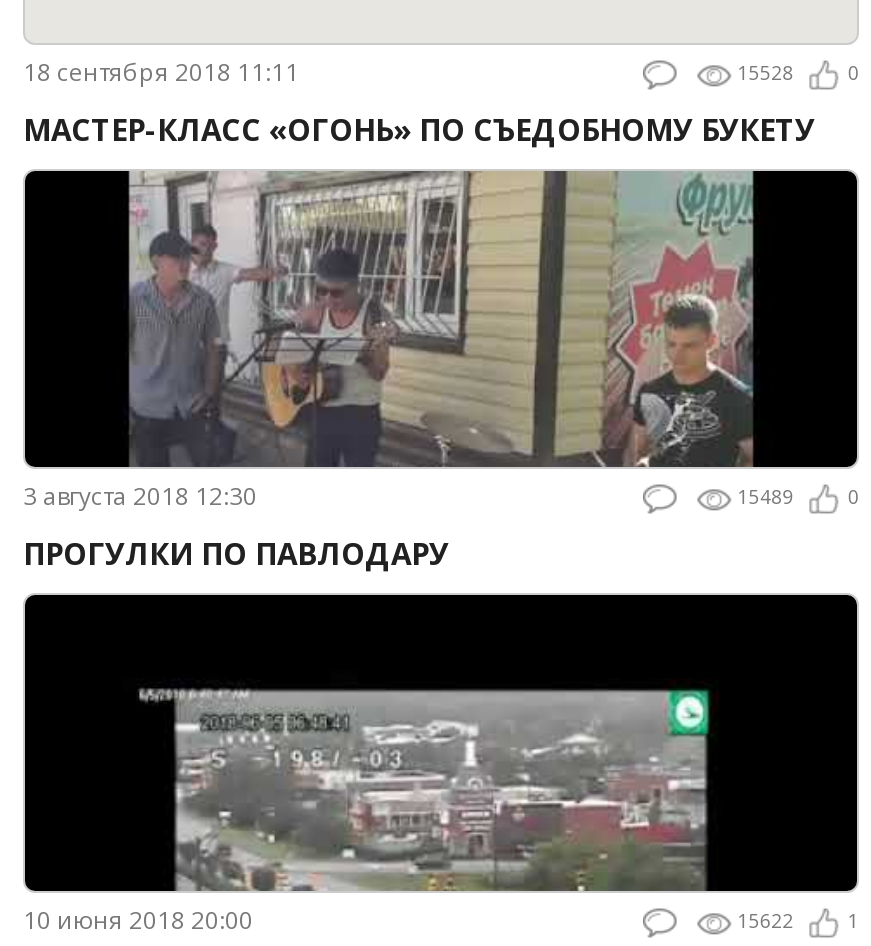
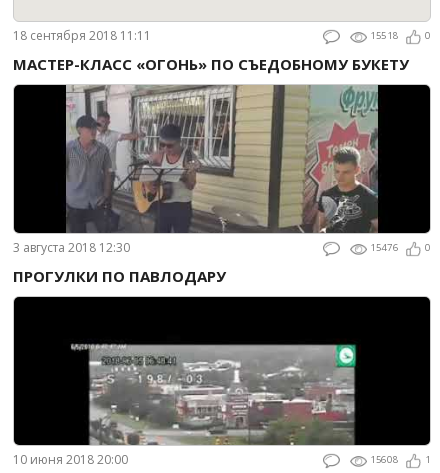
[737,59,859,86] 15528 0 -> [370,29,431,43] 15518 0
[737,483,859,510] 15489 0 -> [370,241,431,255] 15476 0
[737,907,859,934] 15622 1 -> [370,453,431,467] 15608 1

